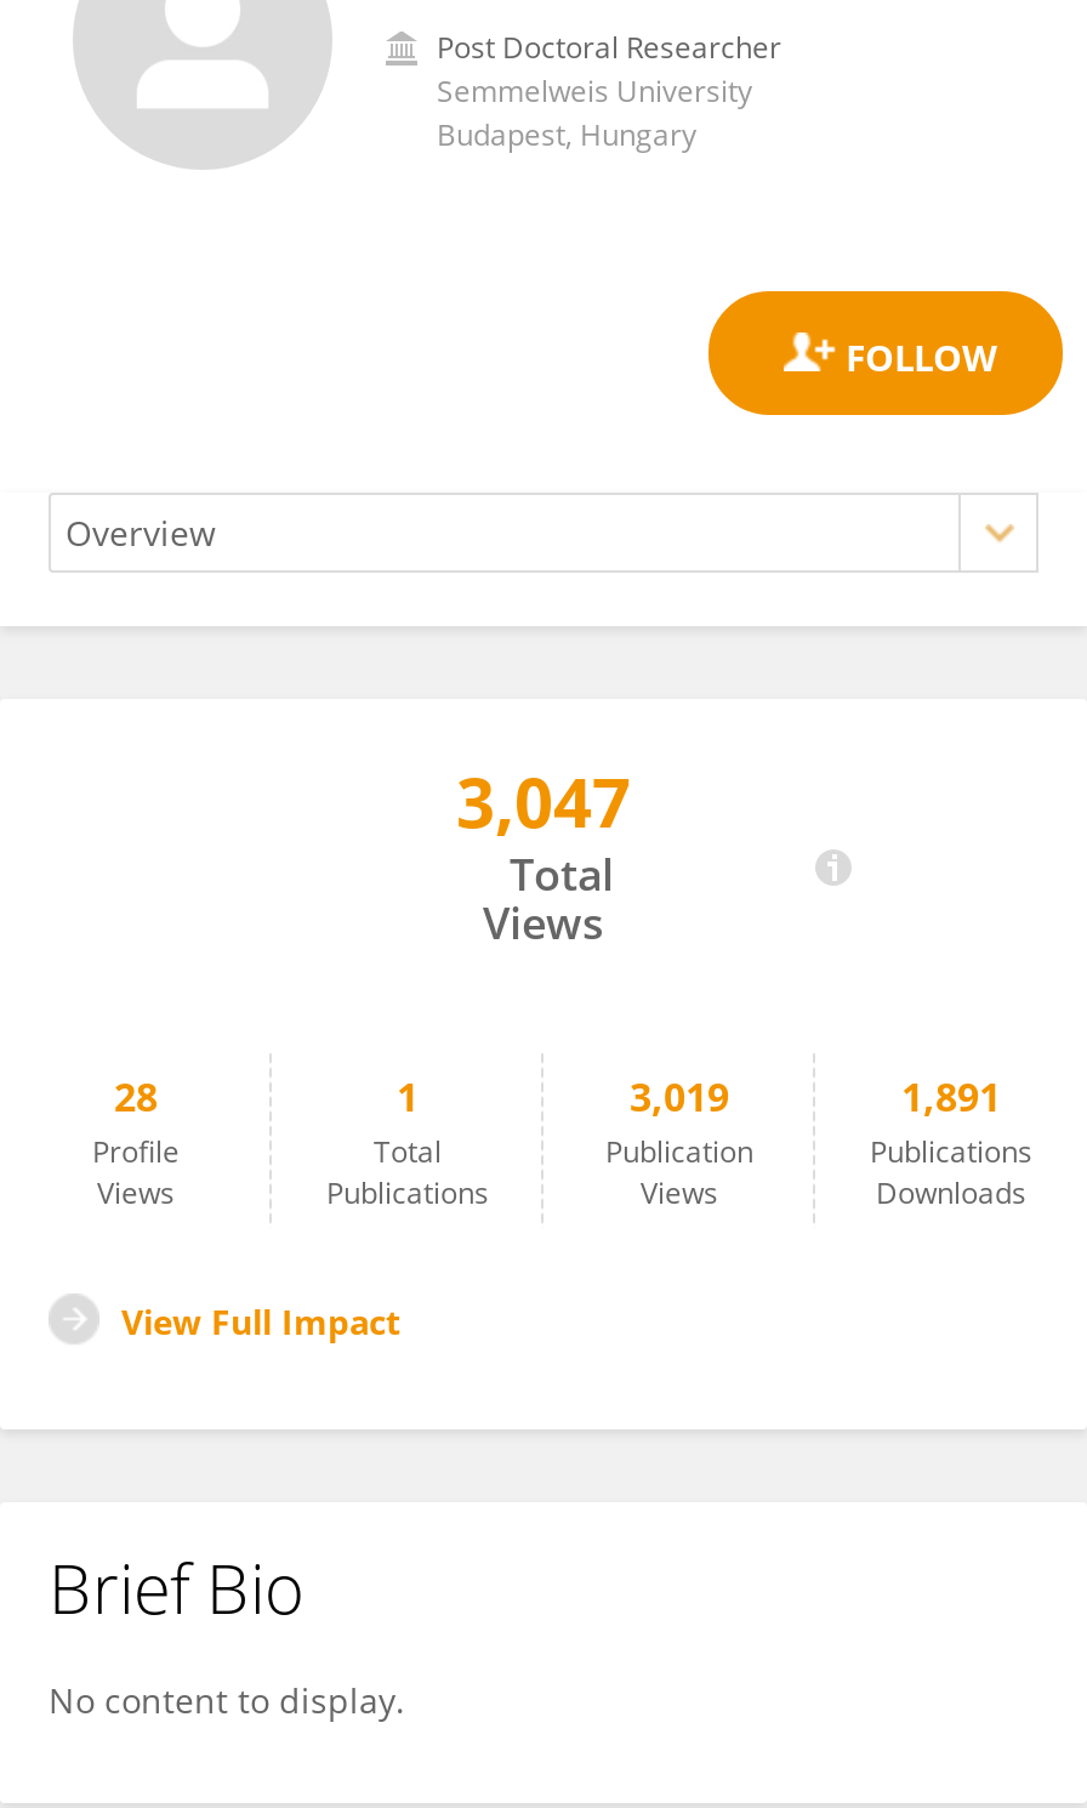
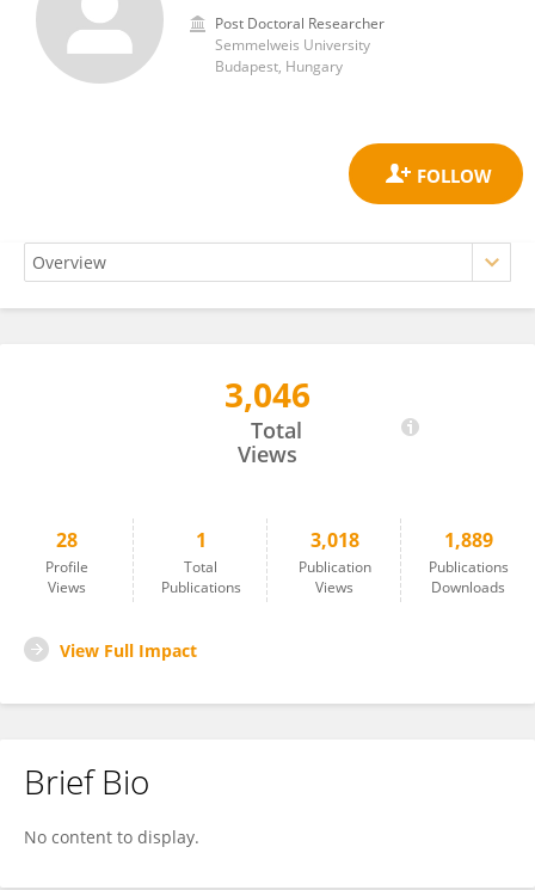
[456,755,631,847] 3,047 -> [225,372,310,417] 3,046
[630,1070,729,1124] 3,019 -> [310,527,359,553] 3,018
[901,1070,1001,1124] 1,891 -> [444,527,493,553] 1,889

